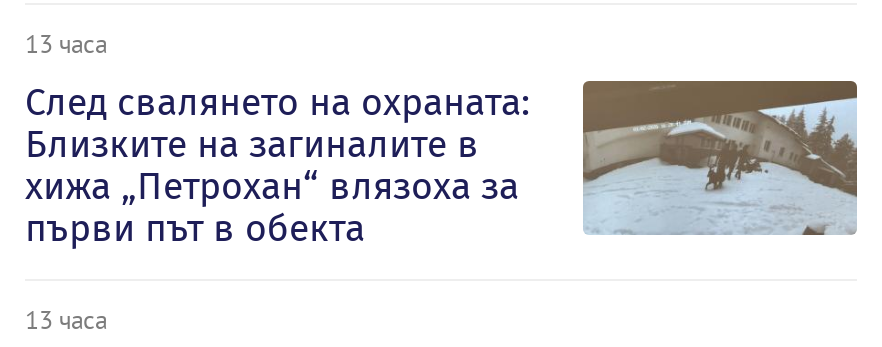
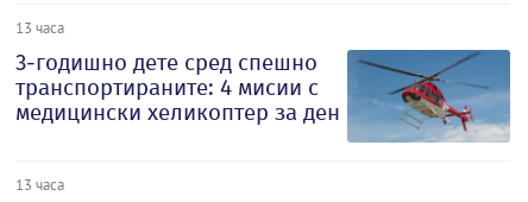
[25,78,859,251] [image] | След свалянето на охраната: | Близките на загиналите в | хижа „Петрохан“ влязоха за | първи път в обекта -> [15,49,511,141] [image] | 3-годишно дете сред спешно | транспортираните: 4 мисии с | медицински хеликоптер за ден

